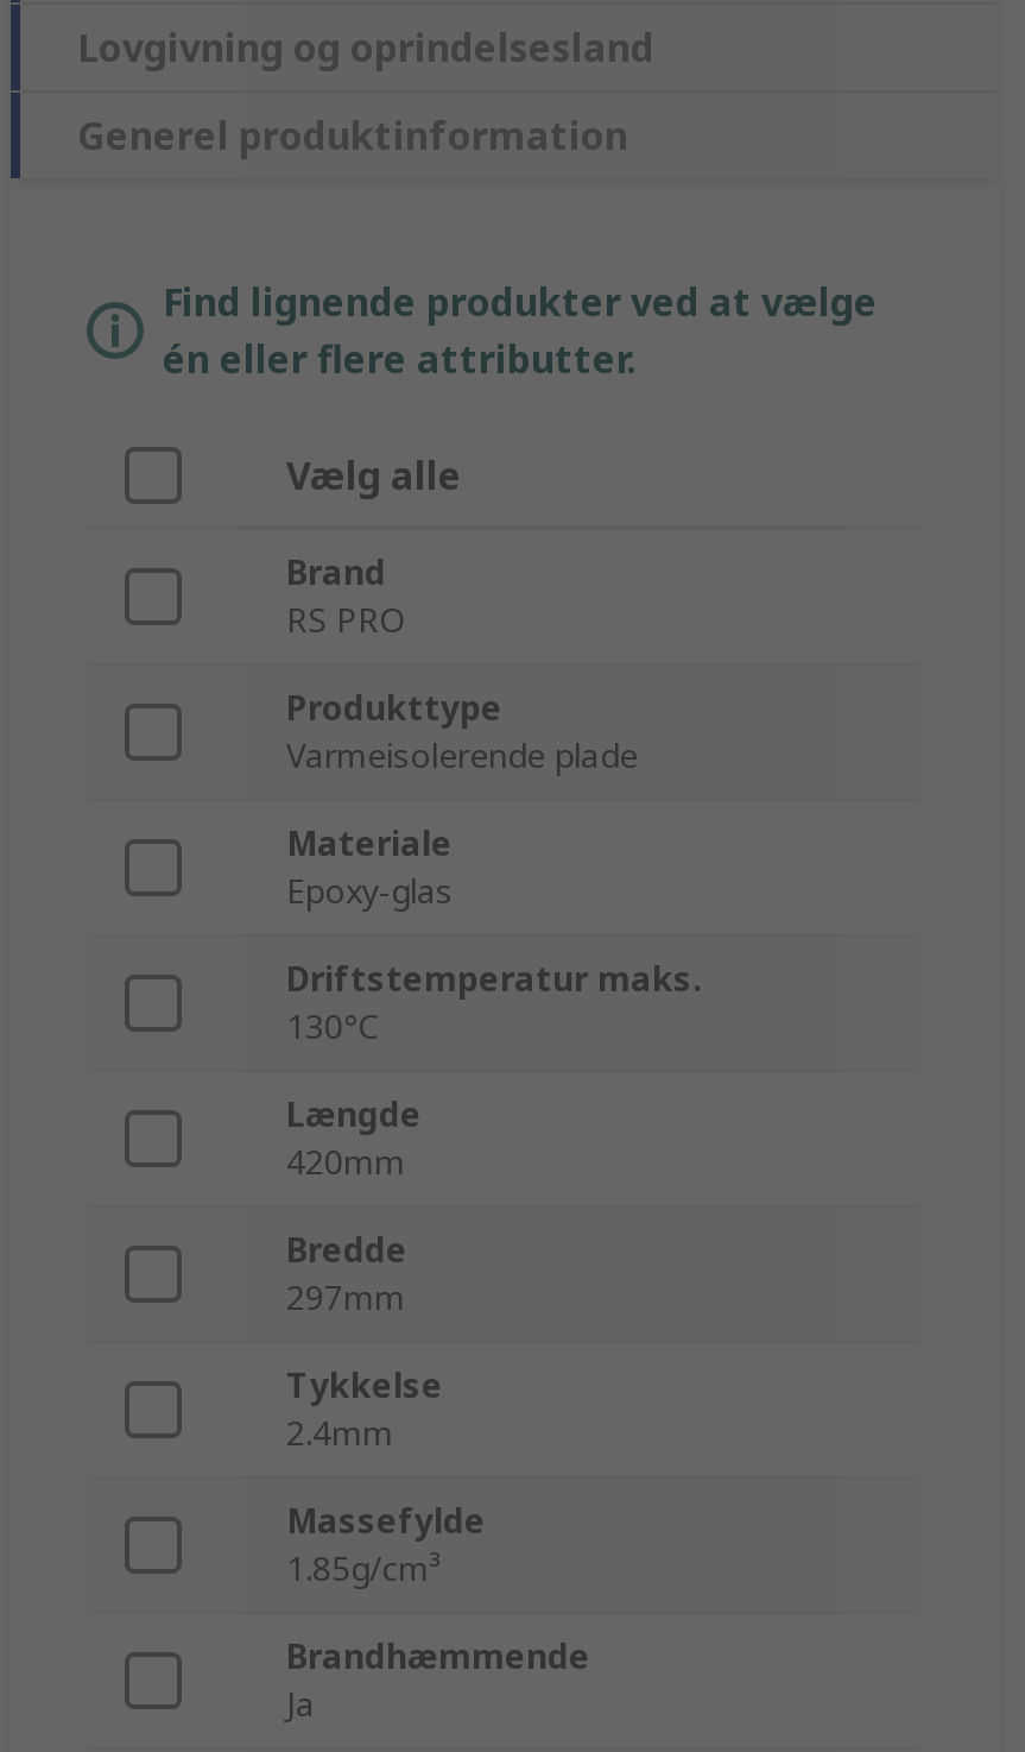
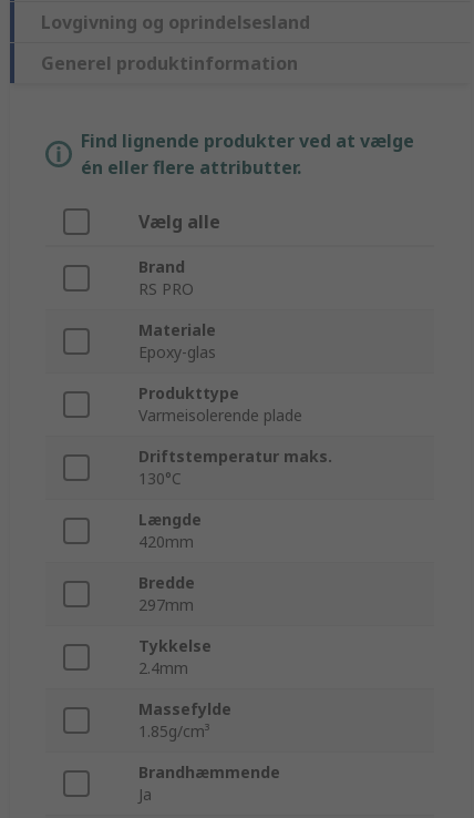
moved [286,686,638,779] -> [138,383,302,426]: Produkttype | Varmeisolerende plade
moved [286,821,453,914] -> [138,320,216,363]: Materiale | Epoxy-glas

